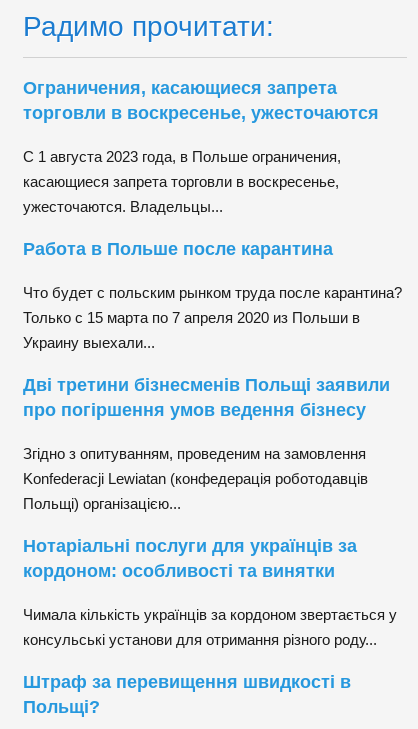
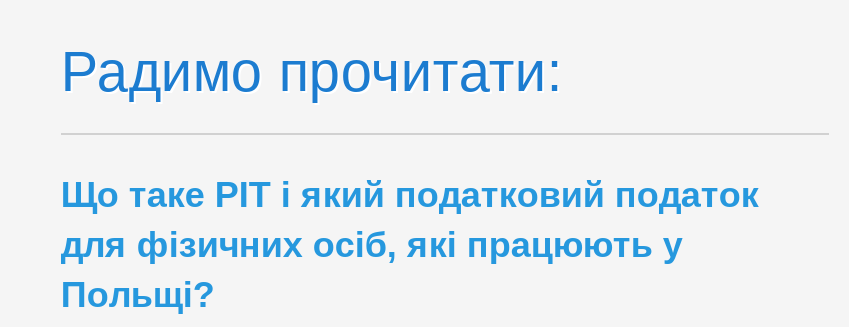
[23,78,402,692] Ограничения, касающиеся запрета | торговли в воскресенье, ужесточаются | С 1 августа 2023 года, в Польше ограничения, | касающиеся запрета торговли в воскресенье, | ужесточаются. Владельцы... | Работа в Польше после карантина | Что будет с польским рынком труда после карантина? | Только с 15 марта по 7 апреля 2020 из Польши в | Украину выехали... | Дві третини бізнесменів Польщі заявили | про погіршення умов ведення бізнесу | Згідно з опитуванням, проведеним на замовлення | Konfederacji Lewiatan (конфедерація роботодавців | Польщі) організацією... | Нотаріальні послуги для українців за | кордоном: особливості та винятки | Чимала кількість українців за кордоном звертається у | консульські установи для отримання різного роду... | Штраф за перевищення швидкості в -> [61,176,759,266] Що таке PIT і який податковий податок | для фізичних осіб, які працюють у

